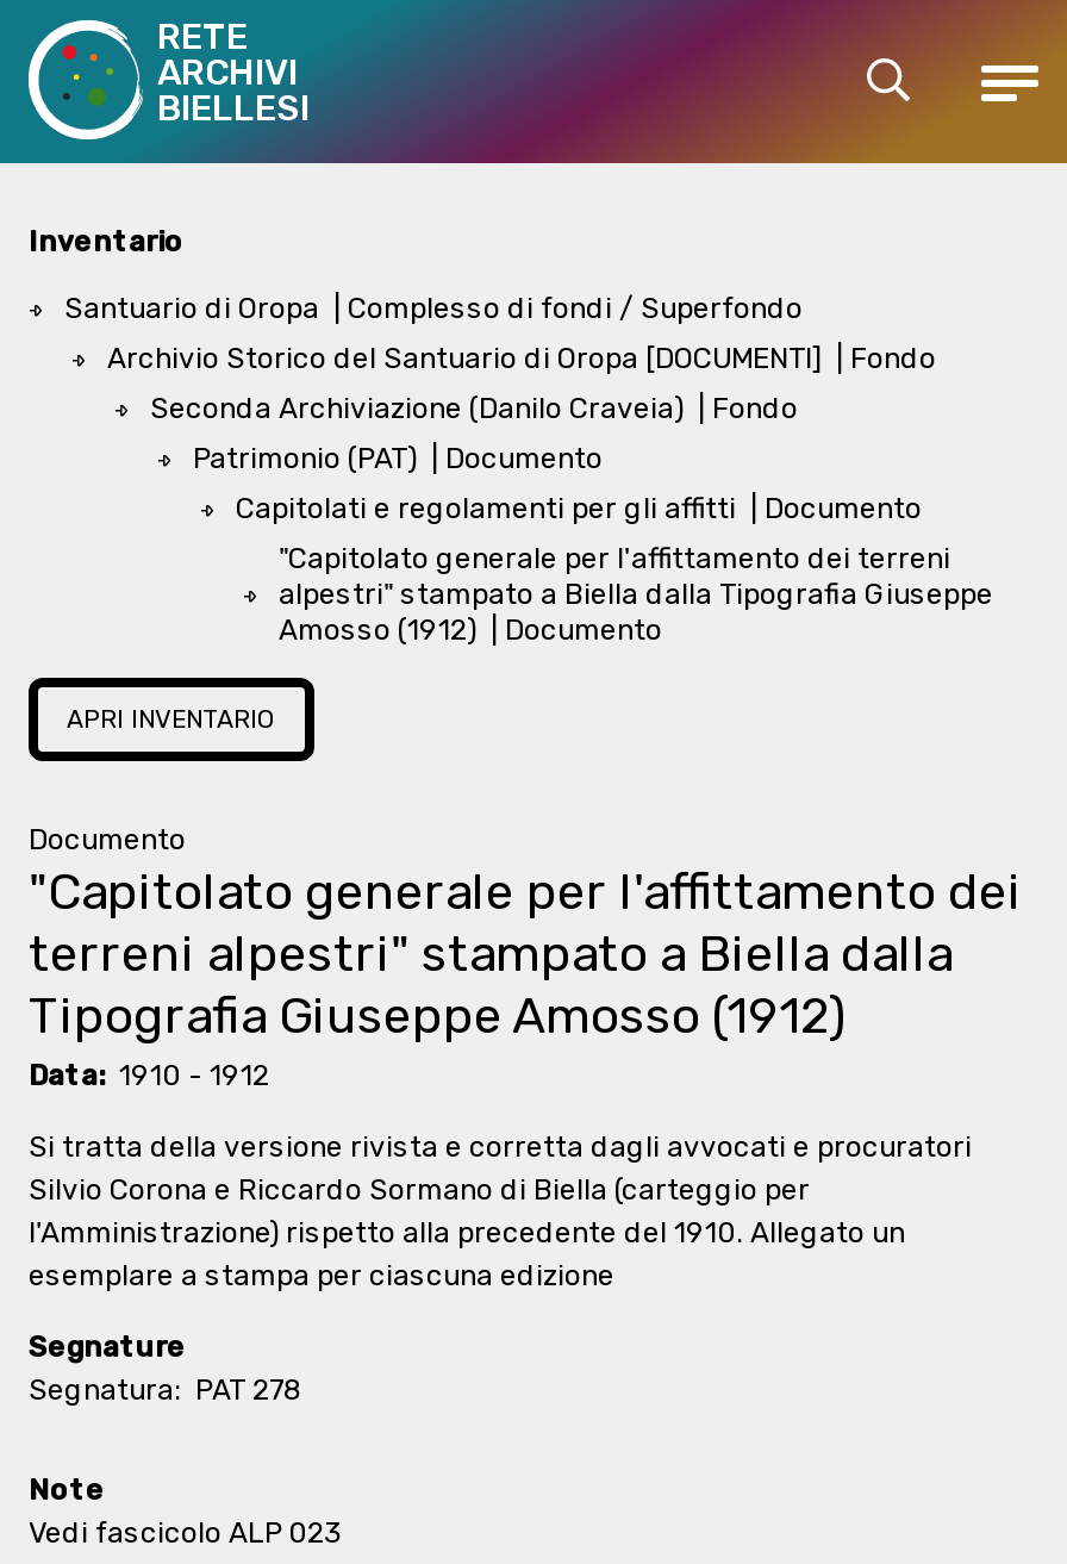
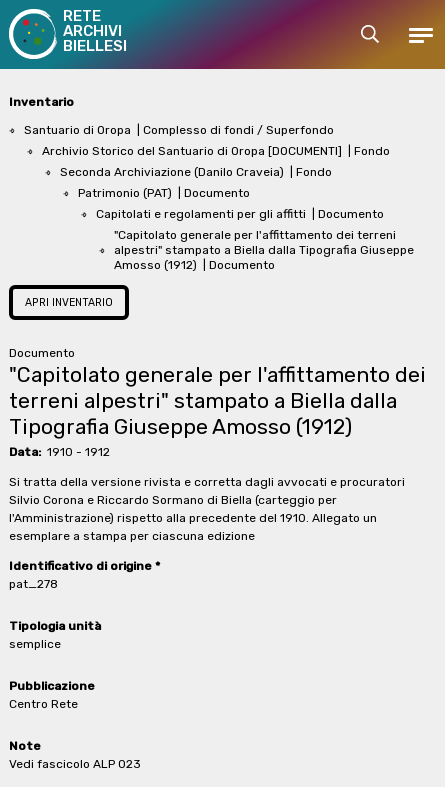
[29,1331,302,1407] Segnature | Segnatura: PAT 278 -> [9,559,160,711] Identificativo di origine * | pat_278 | Tipologia unità | semplice | Pubblicazione | Centro Rete

